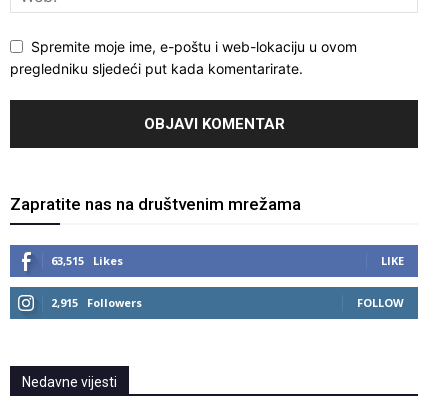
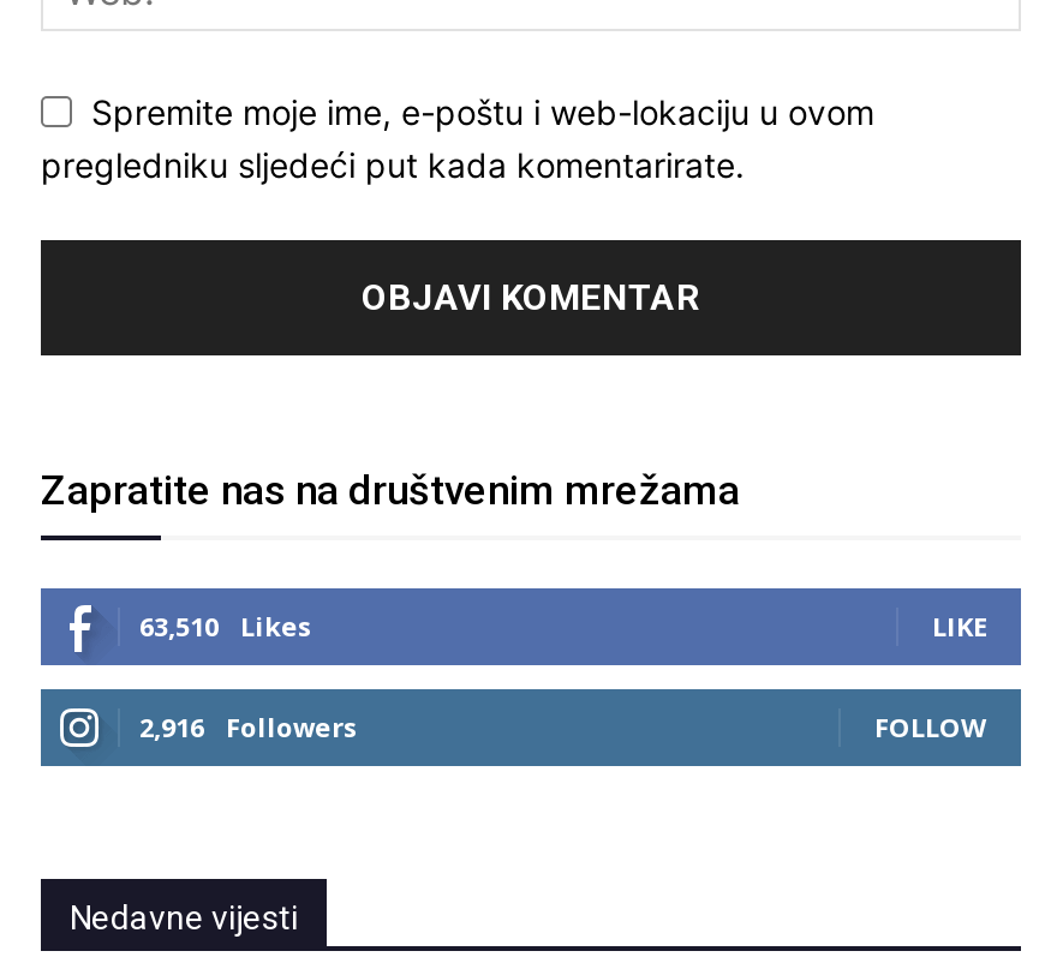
[51,253,123,268] 63,515 Likes -> [139,609,312,645] 63,510 Likes
[51,295,142,310] 2,915 Followers -> [139,709,358,745] 2,916 Followers

